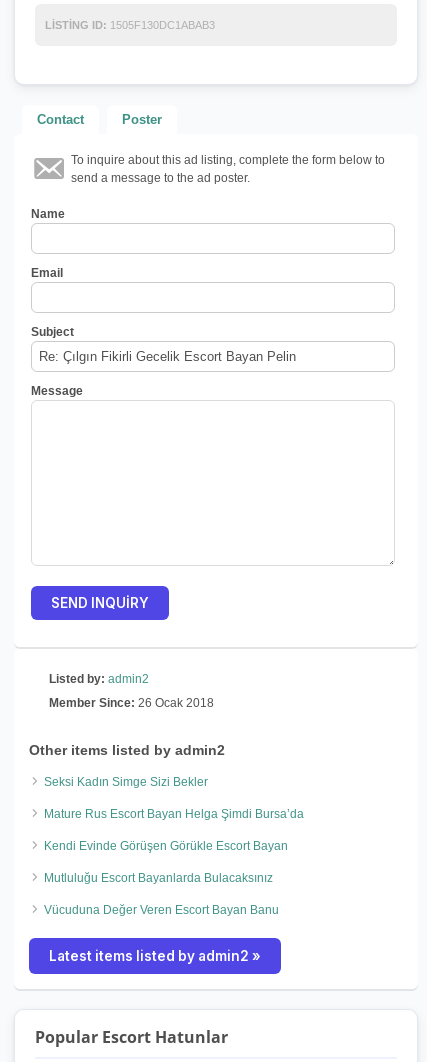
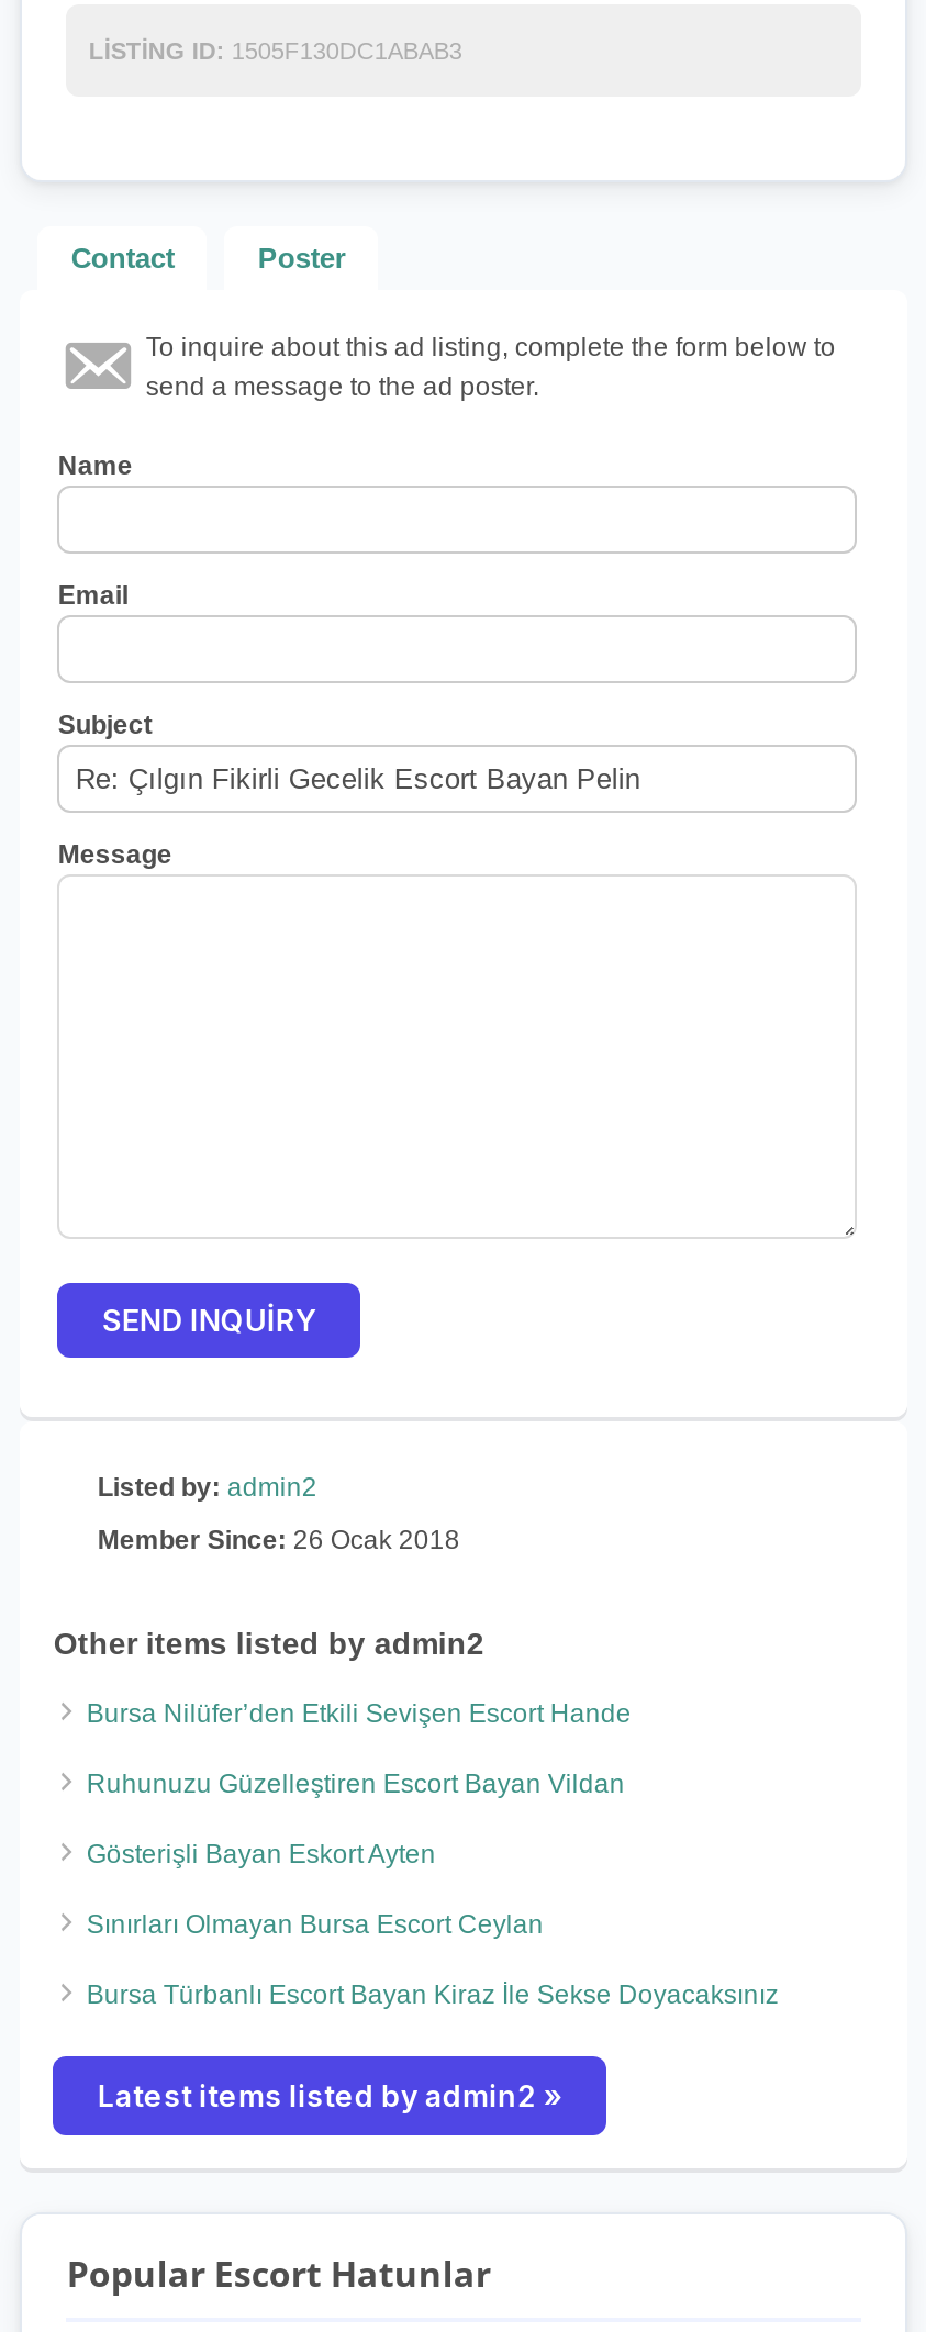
[44,775,208,789] Seksi Kadın Simge Sizi Bekler -> [87,1698,631,1729] Bursa Nilüfer’den Etkili Sevişen Escort Hande
[44,807,304,821] Mature Rus Escort Bayan Helga Şimdi Bursa’da -> [87,1768,625,1799] Ruhunuzu Güzelleştiren Escort Bayan Vildan
[44,839,288,853] Kendi Evinde Görüşen Görükle Escort Bayan -> [87,1838,436,1869] Gösterişli Bayan Eskort Ayten
[44,871,273,885] Mutluluğu Escort Bayanlarda Bulacaksınız -> [87,1909,544,1939] Sınırları Olmayan Bursa Escort Ceylan
[44,903,279,917] Vücuduna Değer Veren Escort Bayan Banu -> [87,1979,779,2010] Bursa Türbanlı Escort Bayan Kiraz İle Sekse Doyacaksınız

